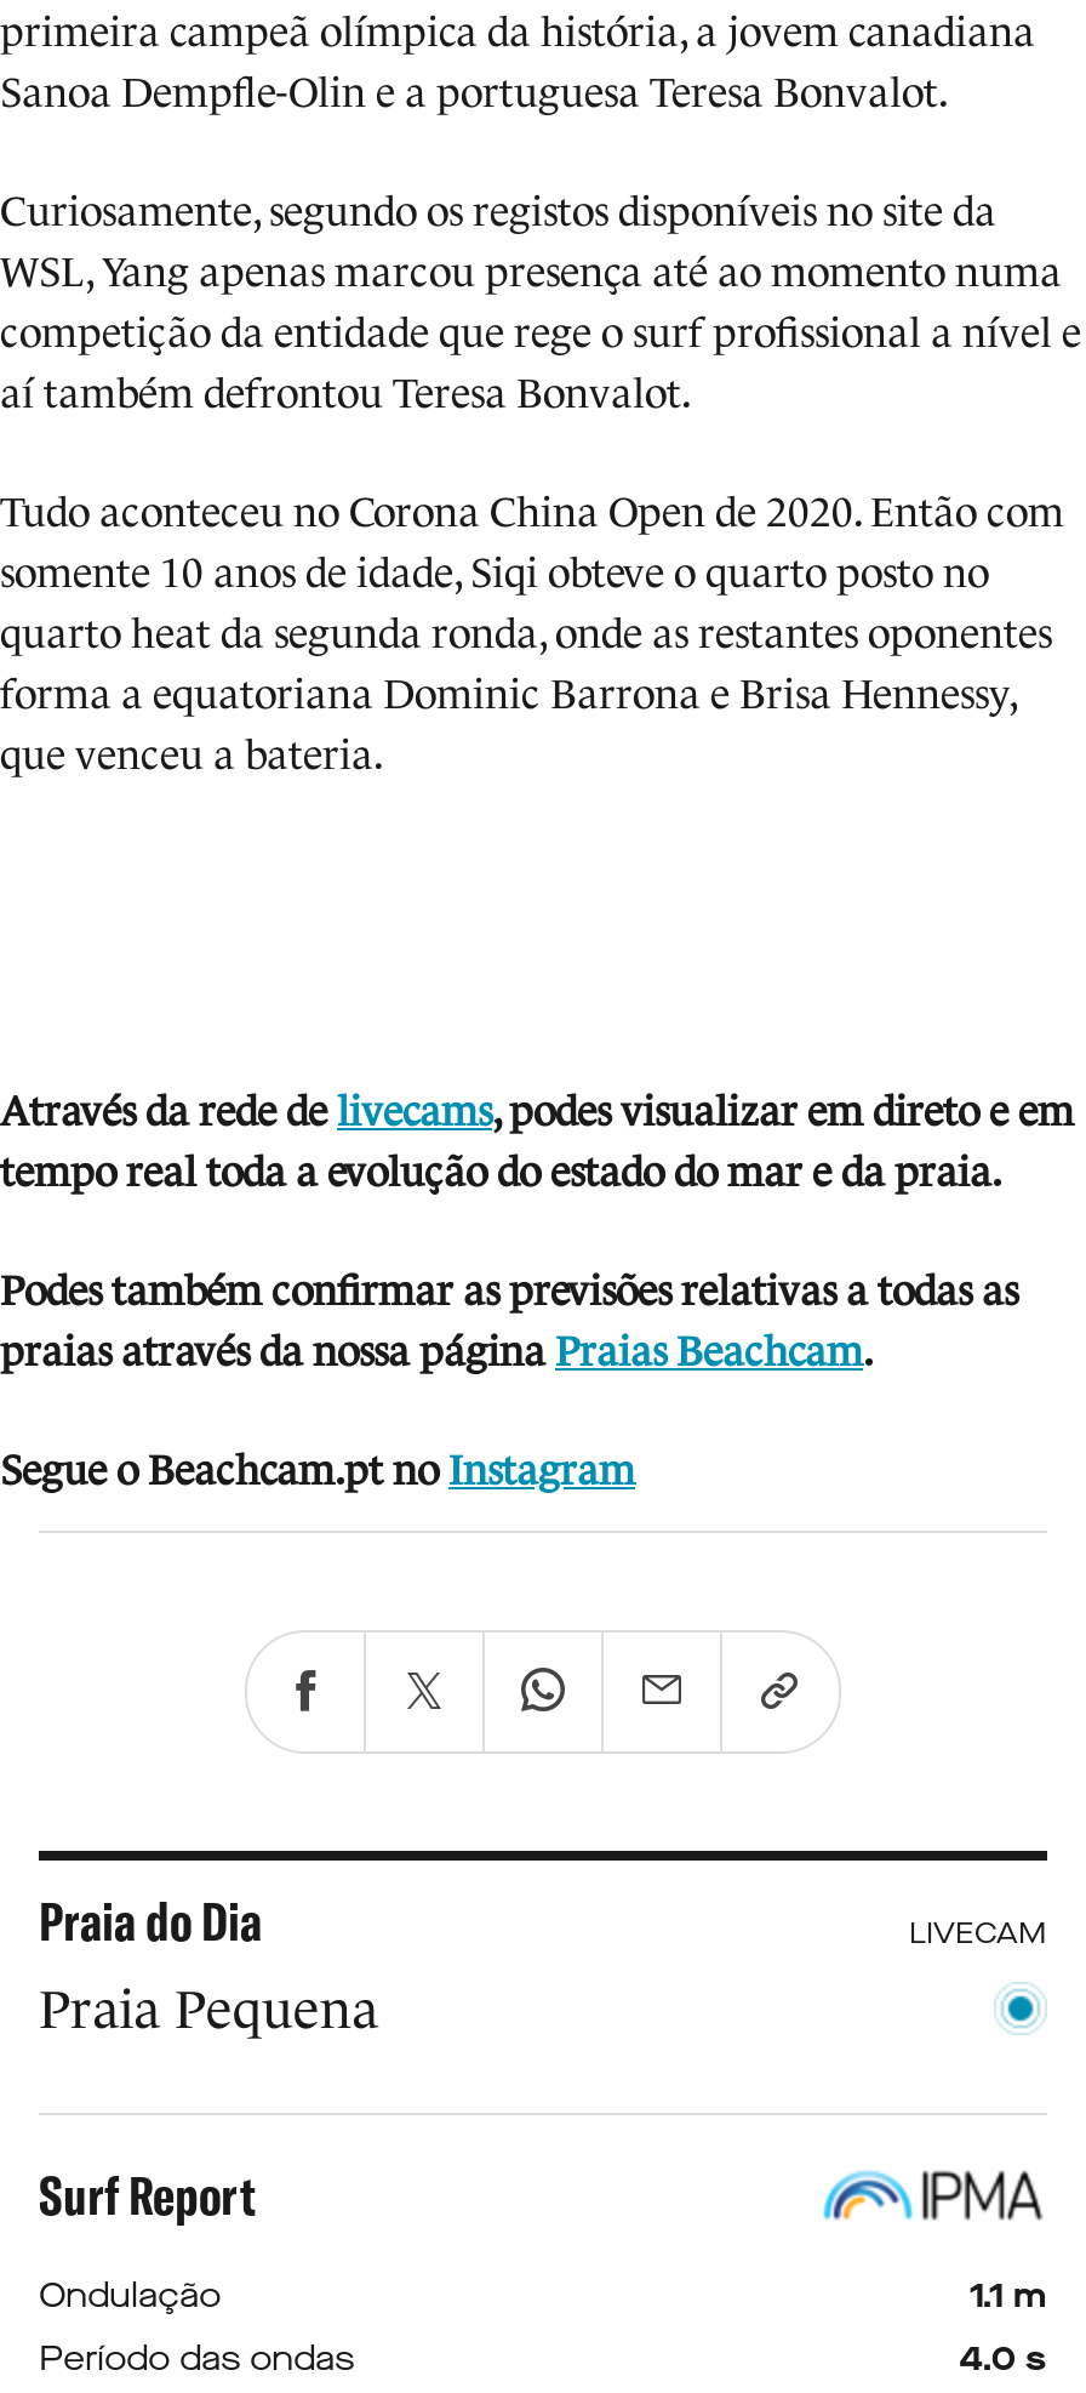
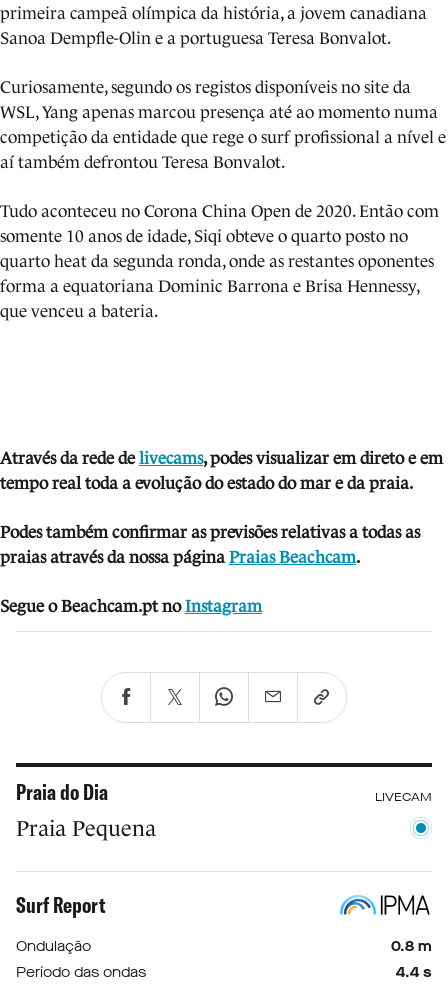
[970,2274,1047,2320] 1.1 m -> [391,937,432,956] 0.8 m
[960,2337,1047,2383] 4.0 s -> [396,963,432,982] 4.4 s

